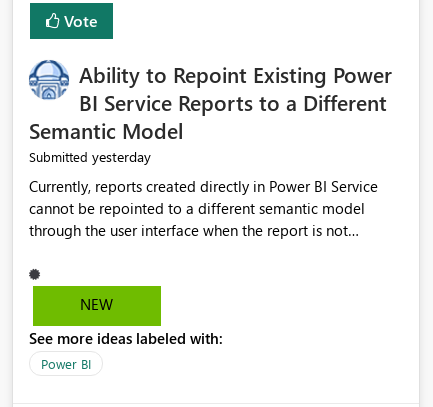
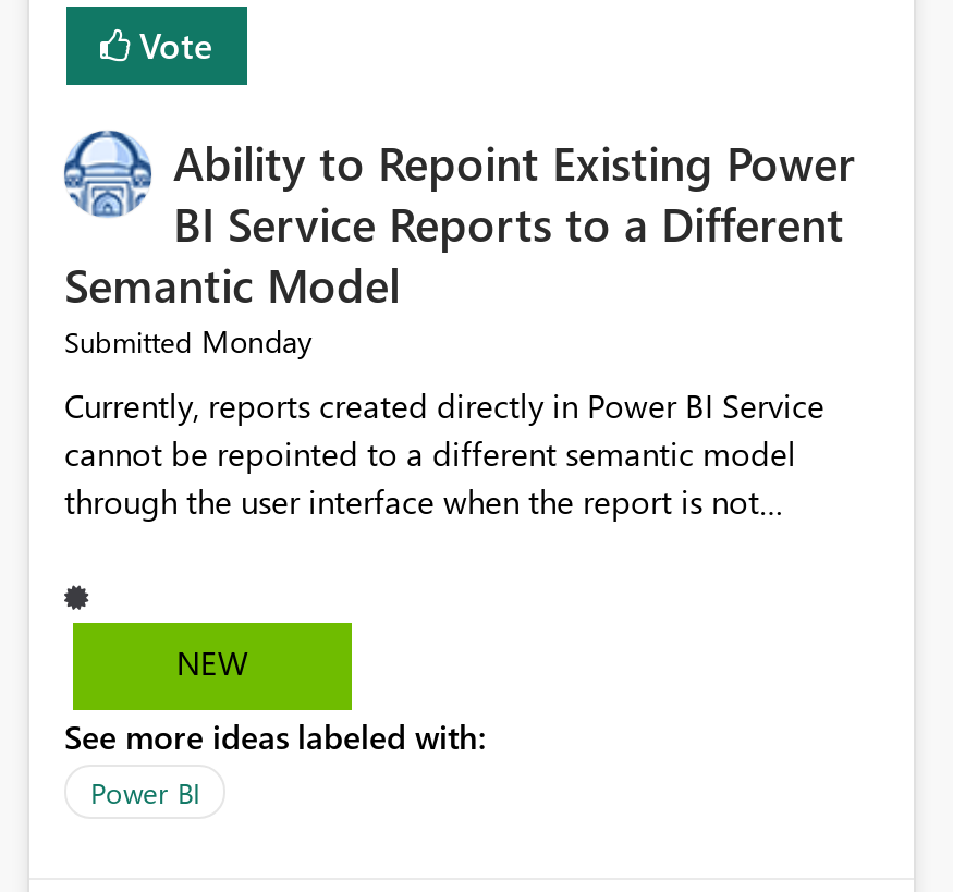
[29,147,151,166] Submitted yesterday -> [64,321,313,362] Submitted Monday

